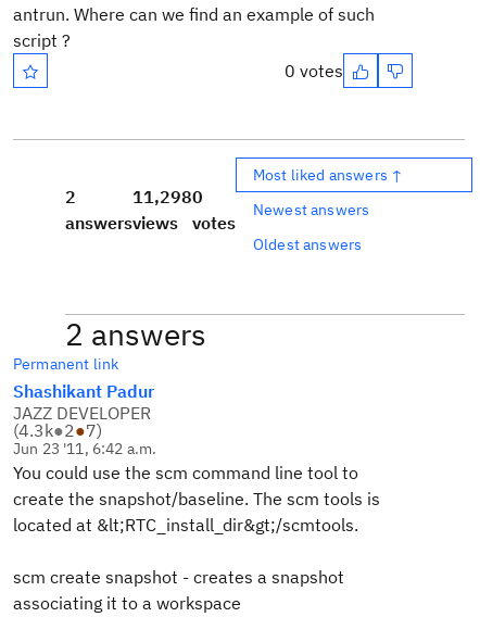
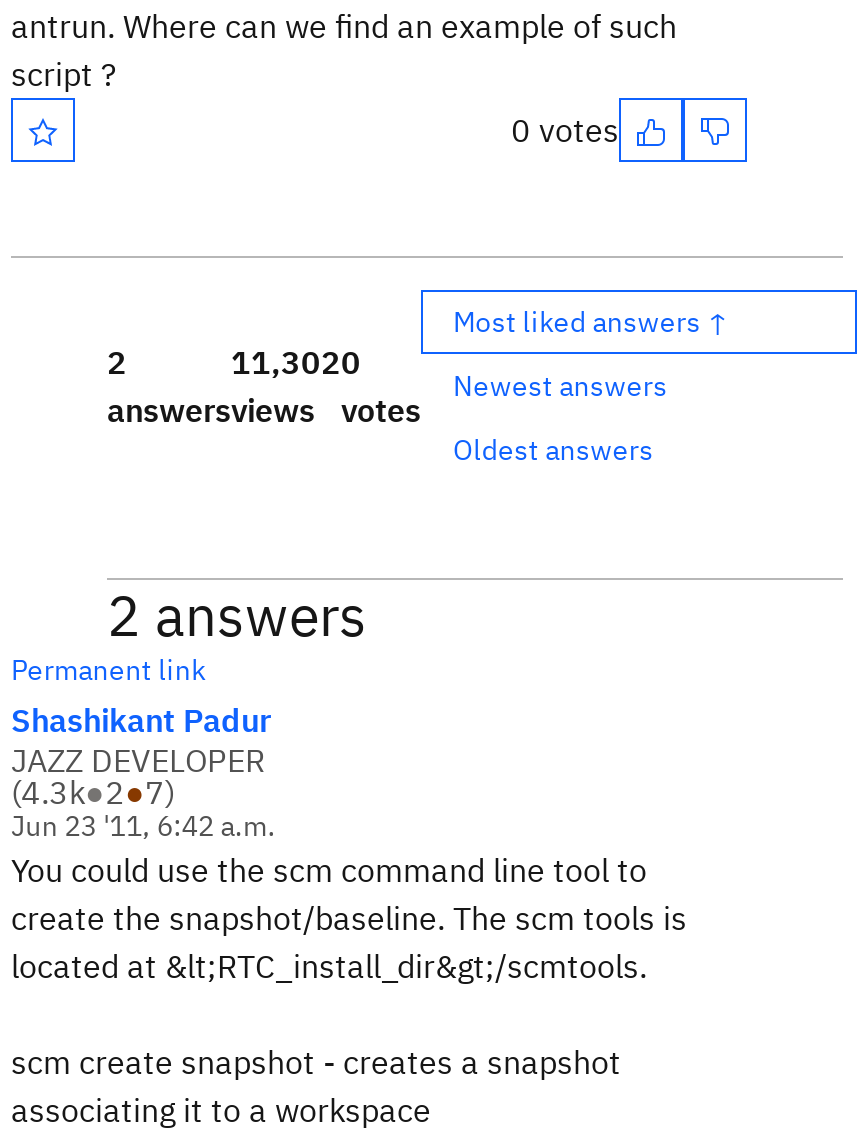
[132,186,203,207] 11,298 0 -> [231,342,361,382] 11,302 0

